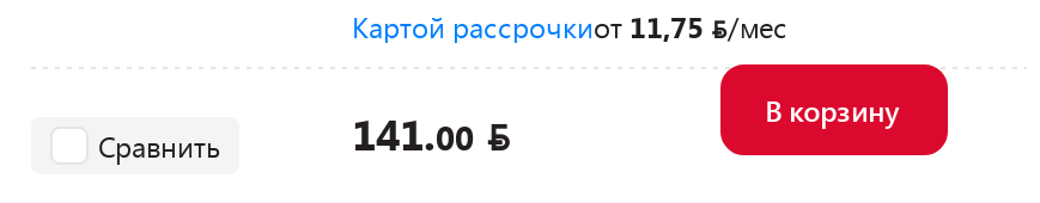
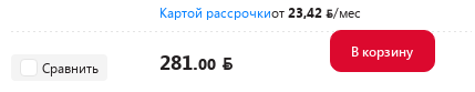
[352,8,704,46] Картой рассрочкиот 11,75 -> [159,4,322,21] Картой рассрочкиот 23,42
[352,105,474,162] 141.00 -> [159,49,216,75] 281.00

